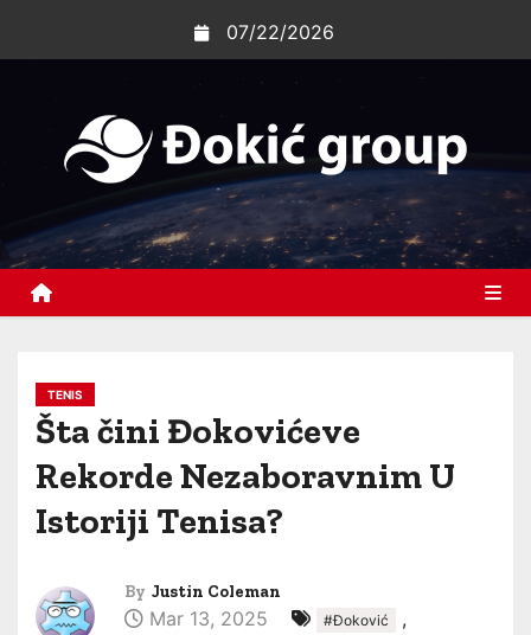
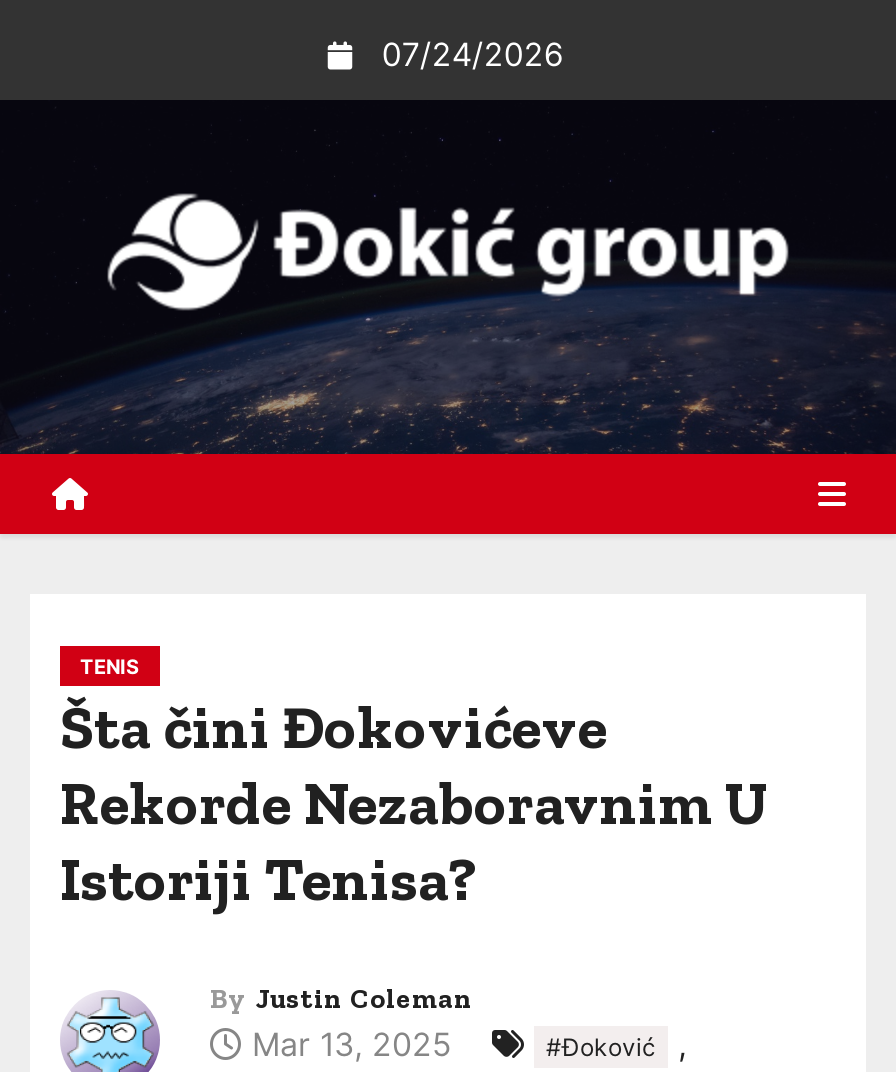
[220,20,334,44] 07/22/2026 -> [372,34,564,74] 07/24/2026

